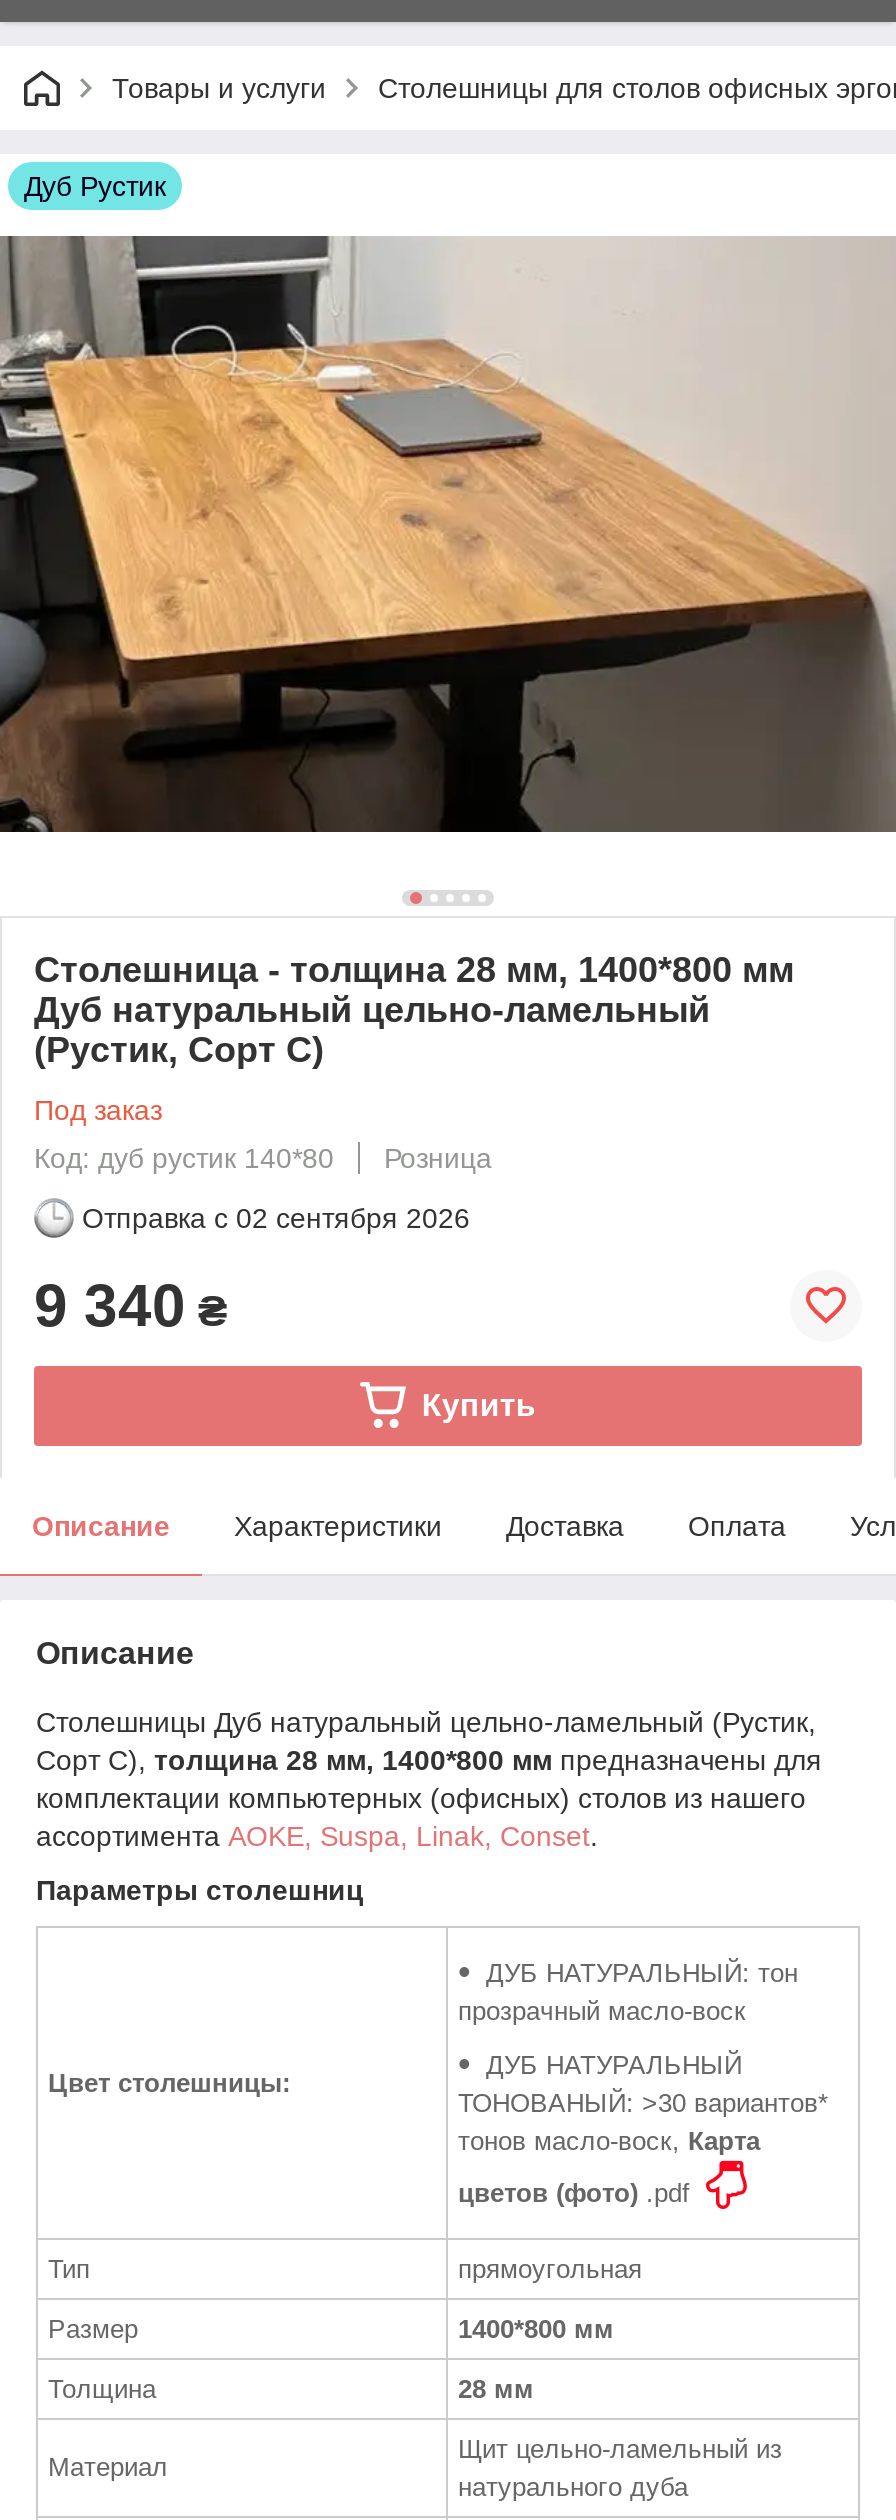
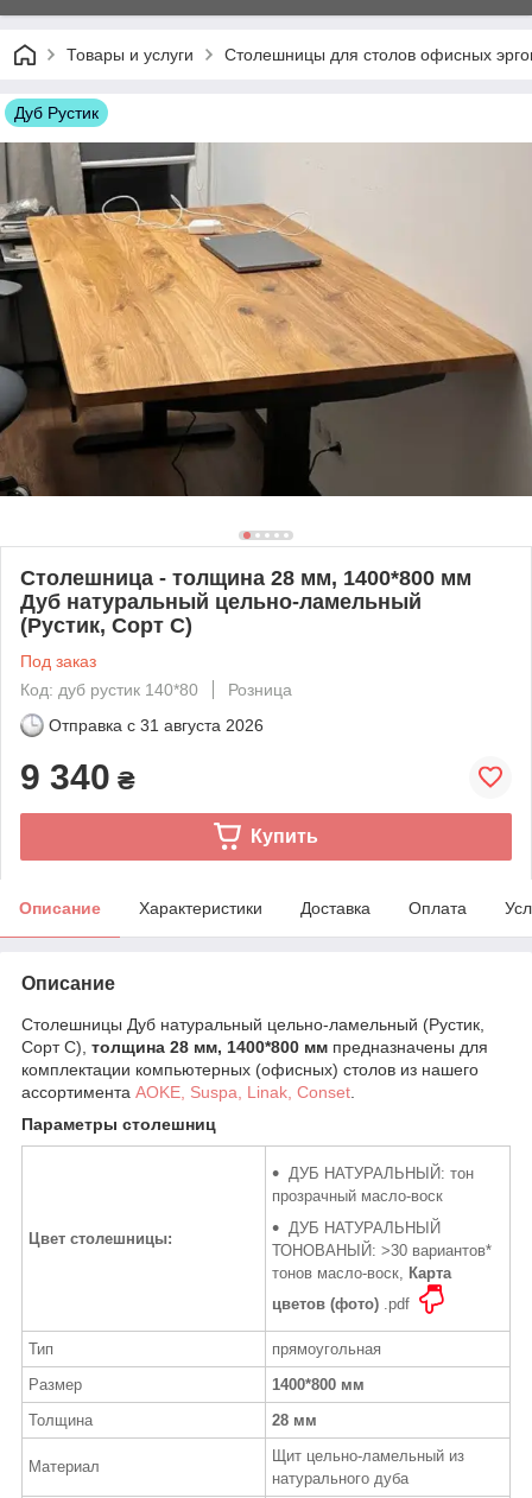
[82,1202,470,1234] Отправка с 02 сентября 2026 -> [49,716,264,735] Отправка с 31 августа 2026

